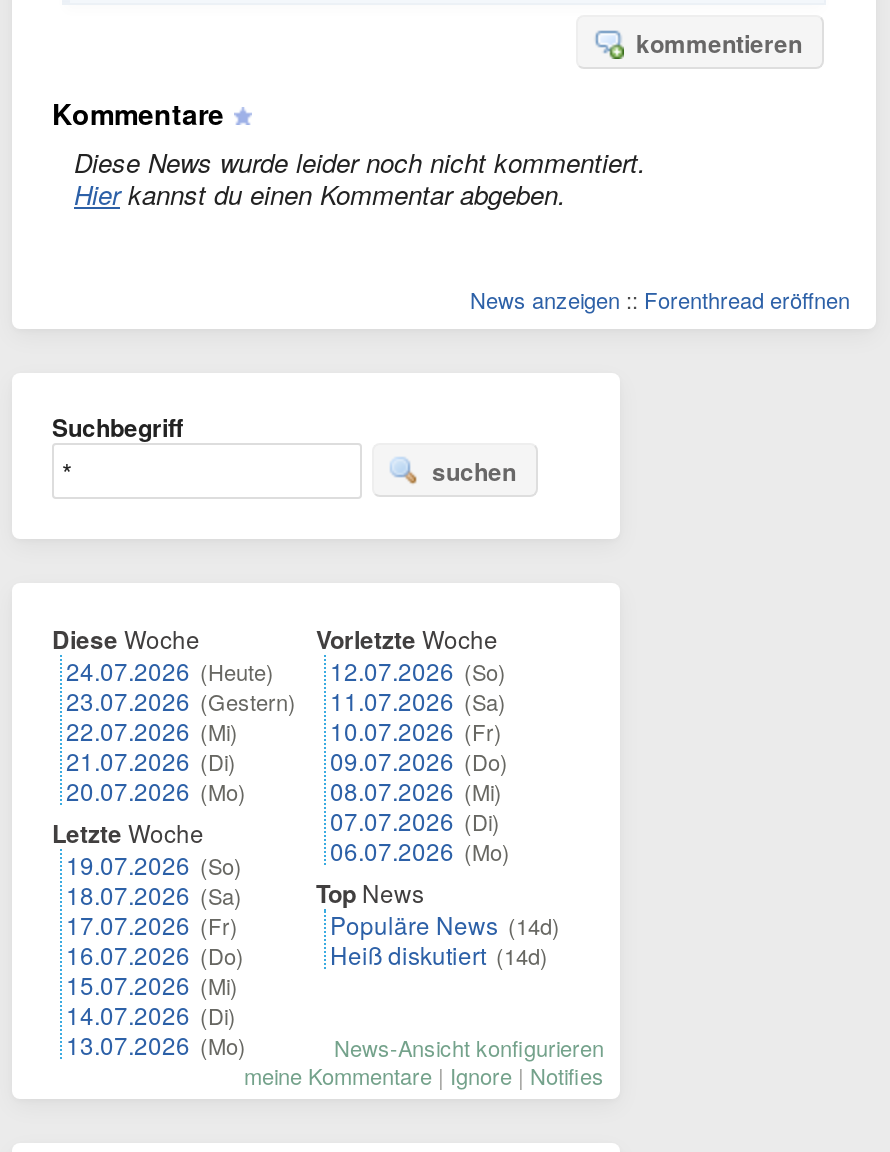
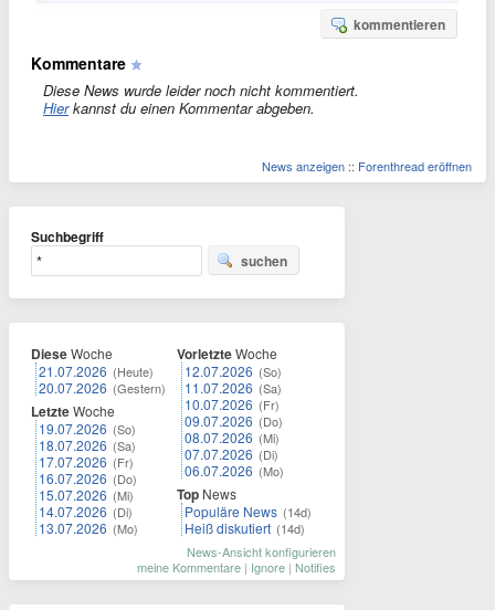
[66,653,296,807] 24.07.2026 (Heute) | 23.07.2026 (Gestern) | 22.07.2026 (Mi) | 21.07.2026 (Di) | 20.07.2026 (Mo) -> [39,361,166,397] 21.07.2026 (Heute) | 20.07.2026 (Gestern)
moved [52,815,246,1061] -> [31,401,138,537]: Letzte Woche | 19.07.2026 (So) | 18.07.2026 (Sa) | 17.07.2026 (Fr) | 16.07.2026 (Do) | 15.07.2026 (Mi) | 14.07.2026 (Di) | 13.07.2026 (Mo)

